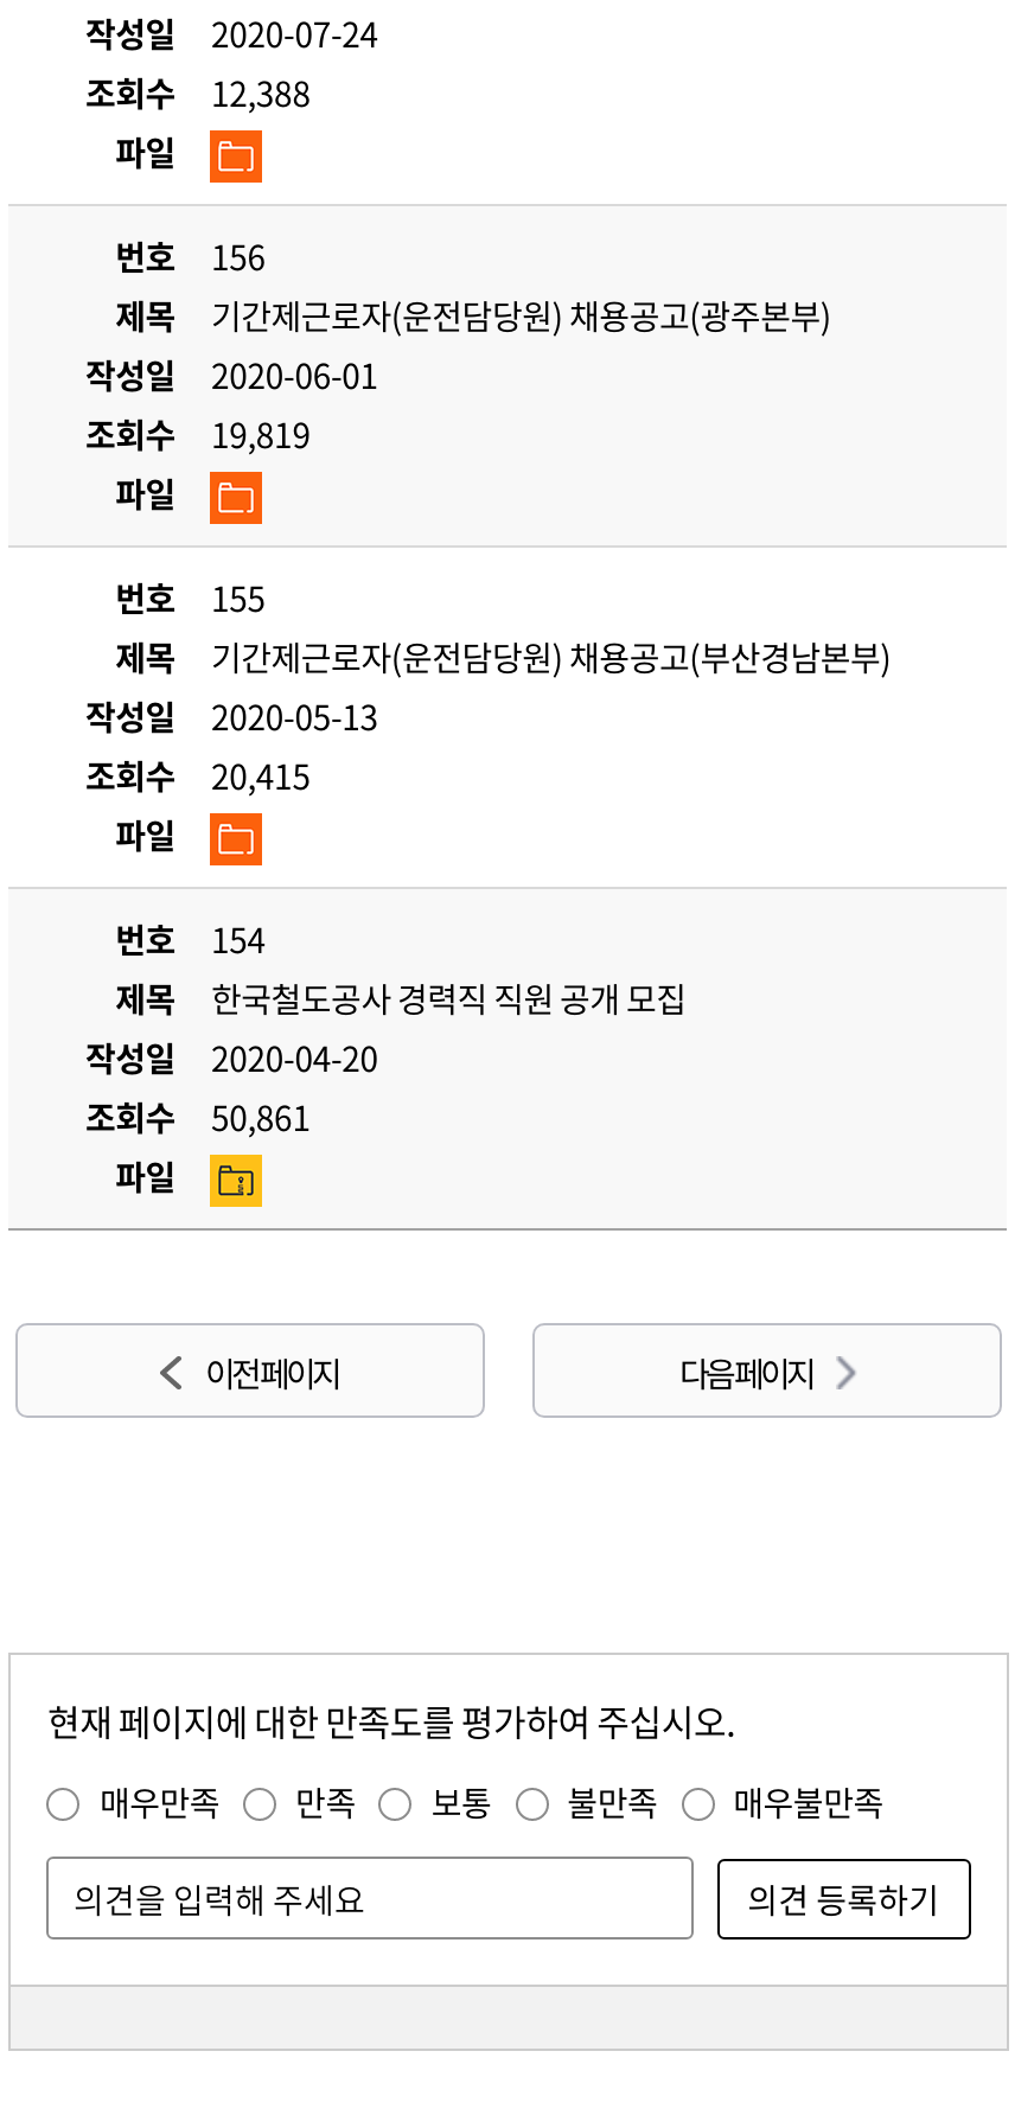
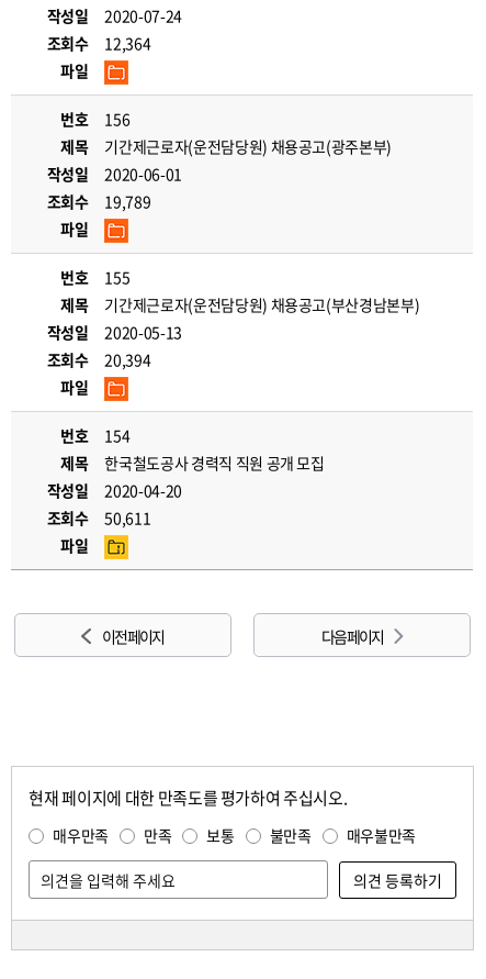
[85,69,310,116] 조회수 12,388 -> [47,32,151,54] 조회수 12,364
[85,410,310,458] 조회수 19,819 -> [47,190,151,212] 조회수 19,789
[85,752,310,799] 조회수 20,415 -> [47,348,151,370] 조회수 20,394
[85,1093,310,1140] 조회수 50,861 -> [47,507,151,529] 조회수 50,611

